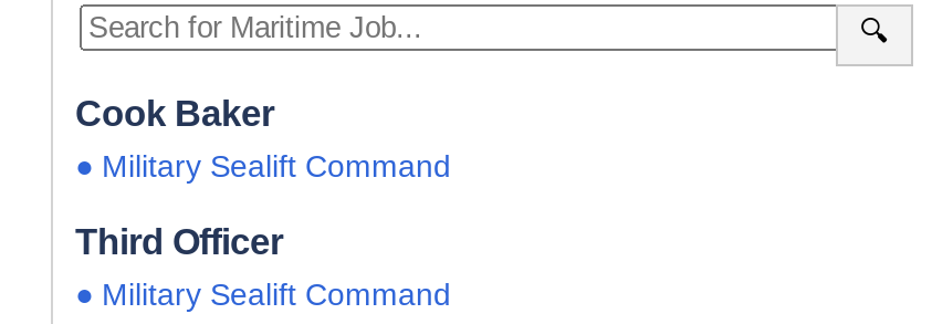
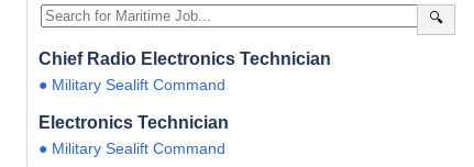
[75,92,274,132] Cook Baker -> [38,48,331,68] Chief Radio Electronics Technician
[75,220,283,260] Third Officer -> [38,112,229,132] Electronics Technician

